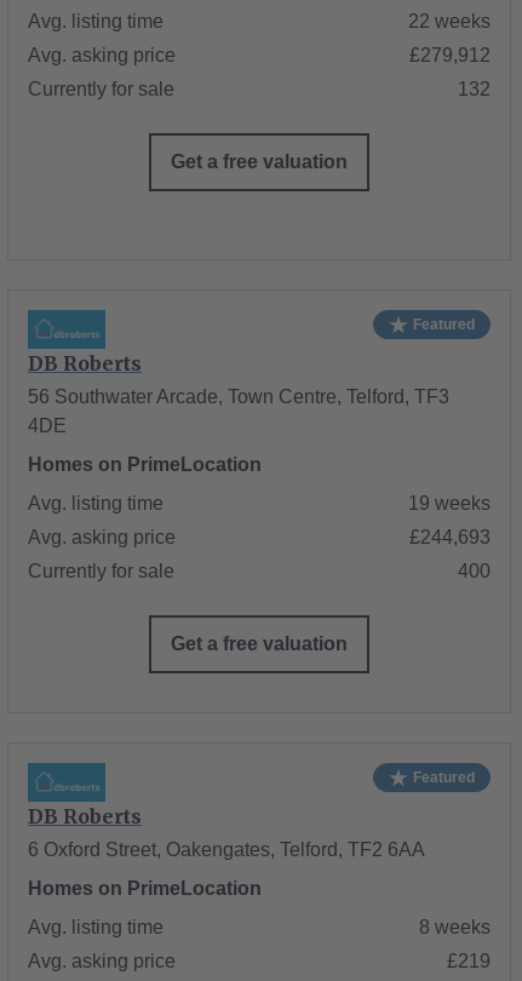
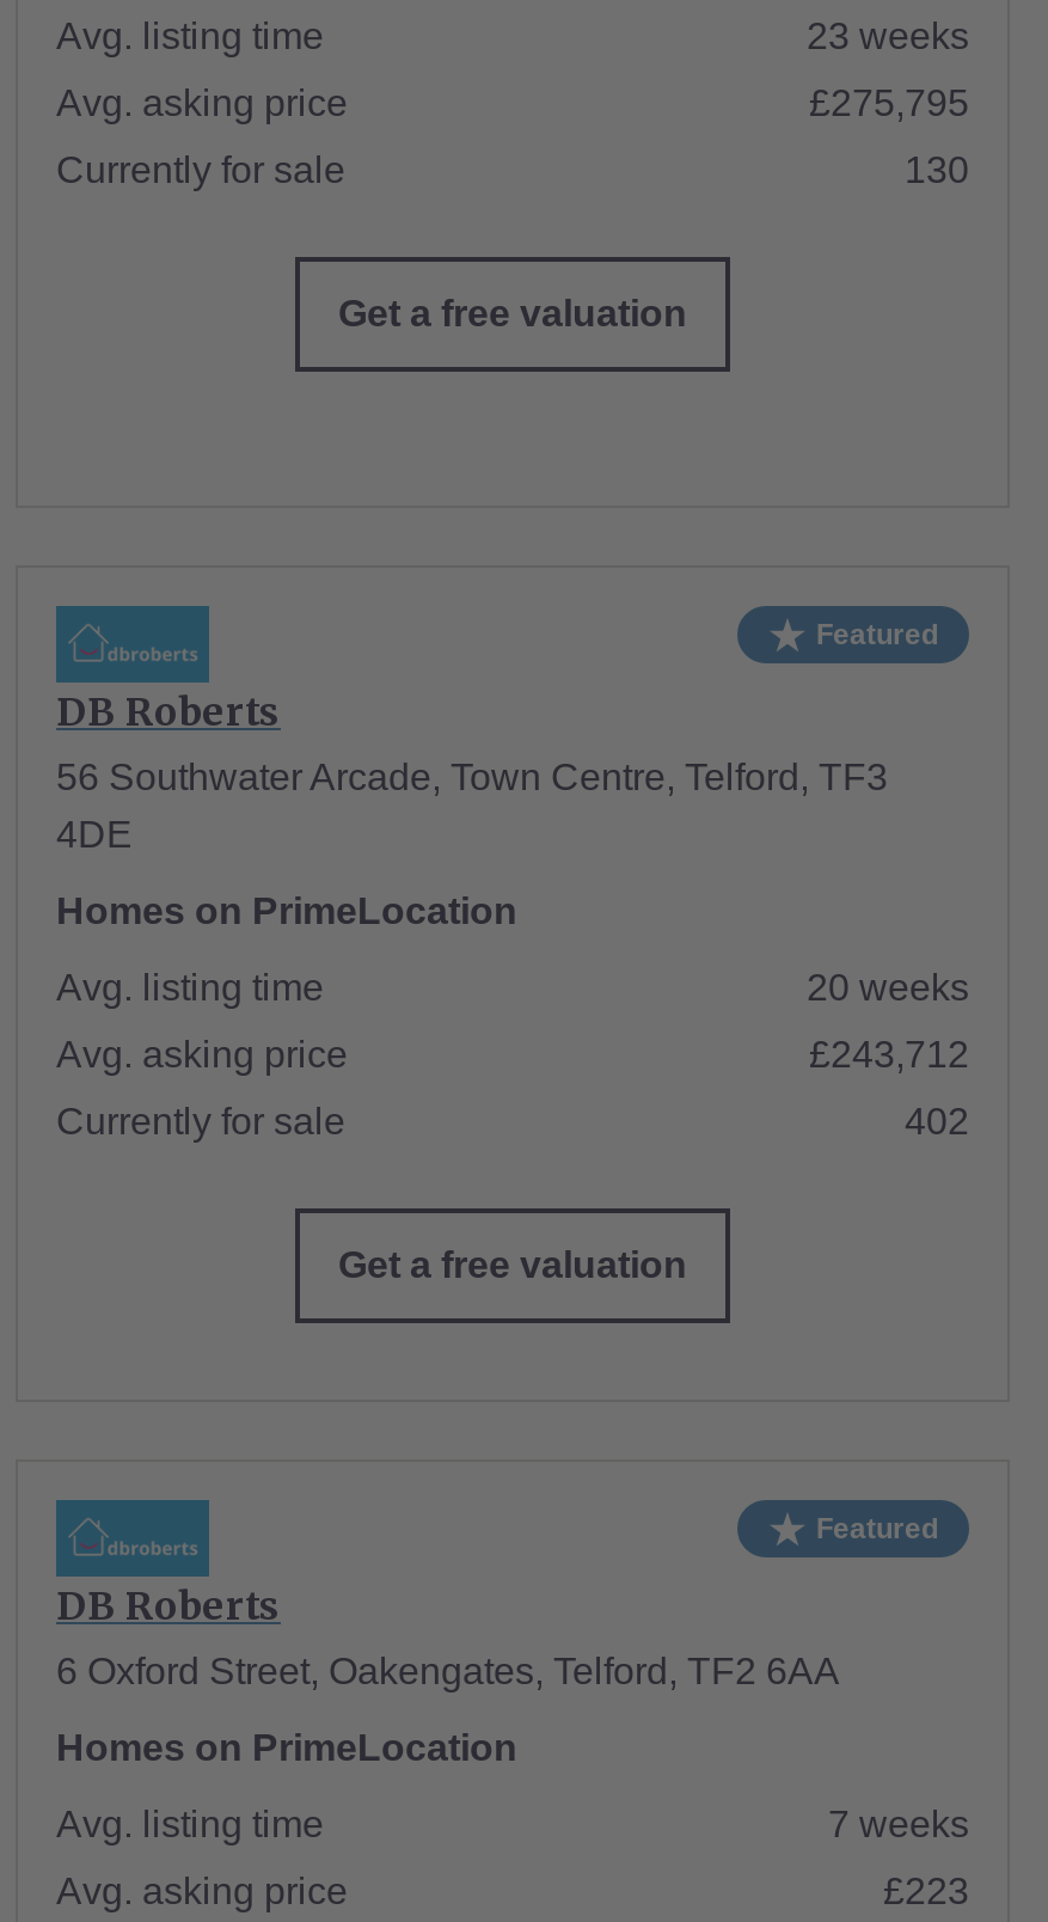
[408,11,491,31] 22 weeks -> [807,16,969,56] 23 weeks
[409,45,491,65] £279,912 -> [809,82,969,123] £275,795
[458,79,491,99] 132 -> [905,149,969,190] 130
[408,493,491,514] 19 weeks -> [807,967,969,1008] 20 weeks
[409,527,491,547] £244,693 -> [809,1034,969,1075] £243,712
[458,561,491,581] 400 -> [905,1101,969,1141] 402
[419,917,491,937] 8 weeks -> [828,1804,969,1844] 7 weeks
[447,951,491,971] £219 -> [883,1871,969,1911] £223

